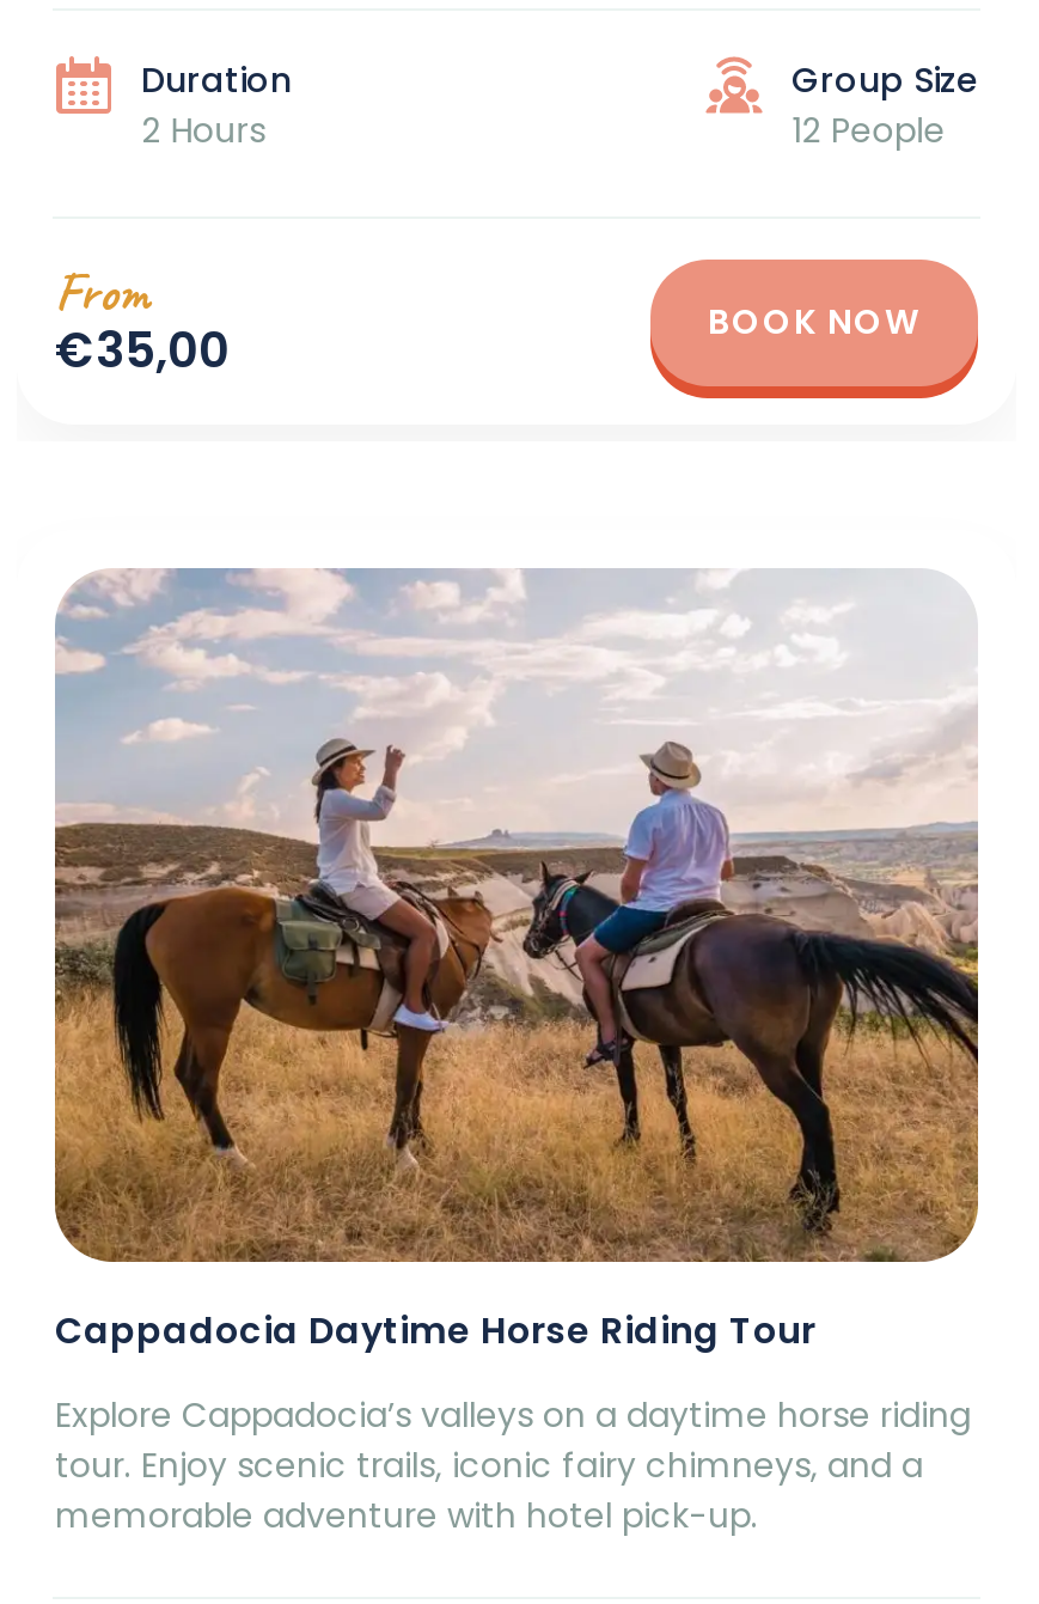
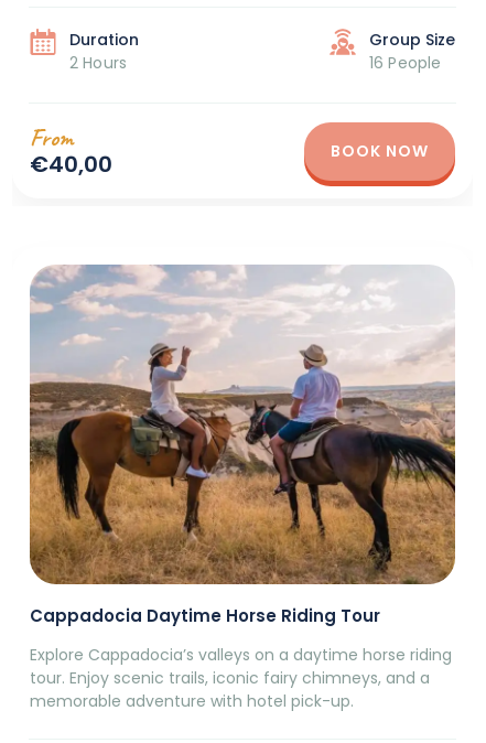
[792,106,946,154] 12 People -> [369,52,441,74] 16 People
[55,317,230,384] €35,00 -> [30,149,112,180] €40,00

